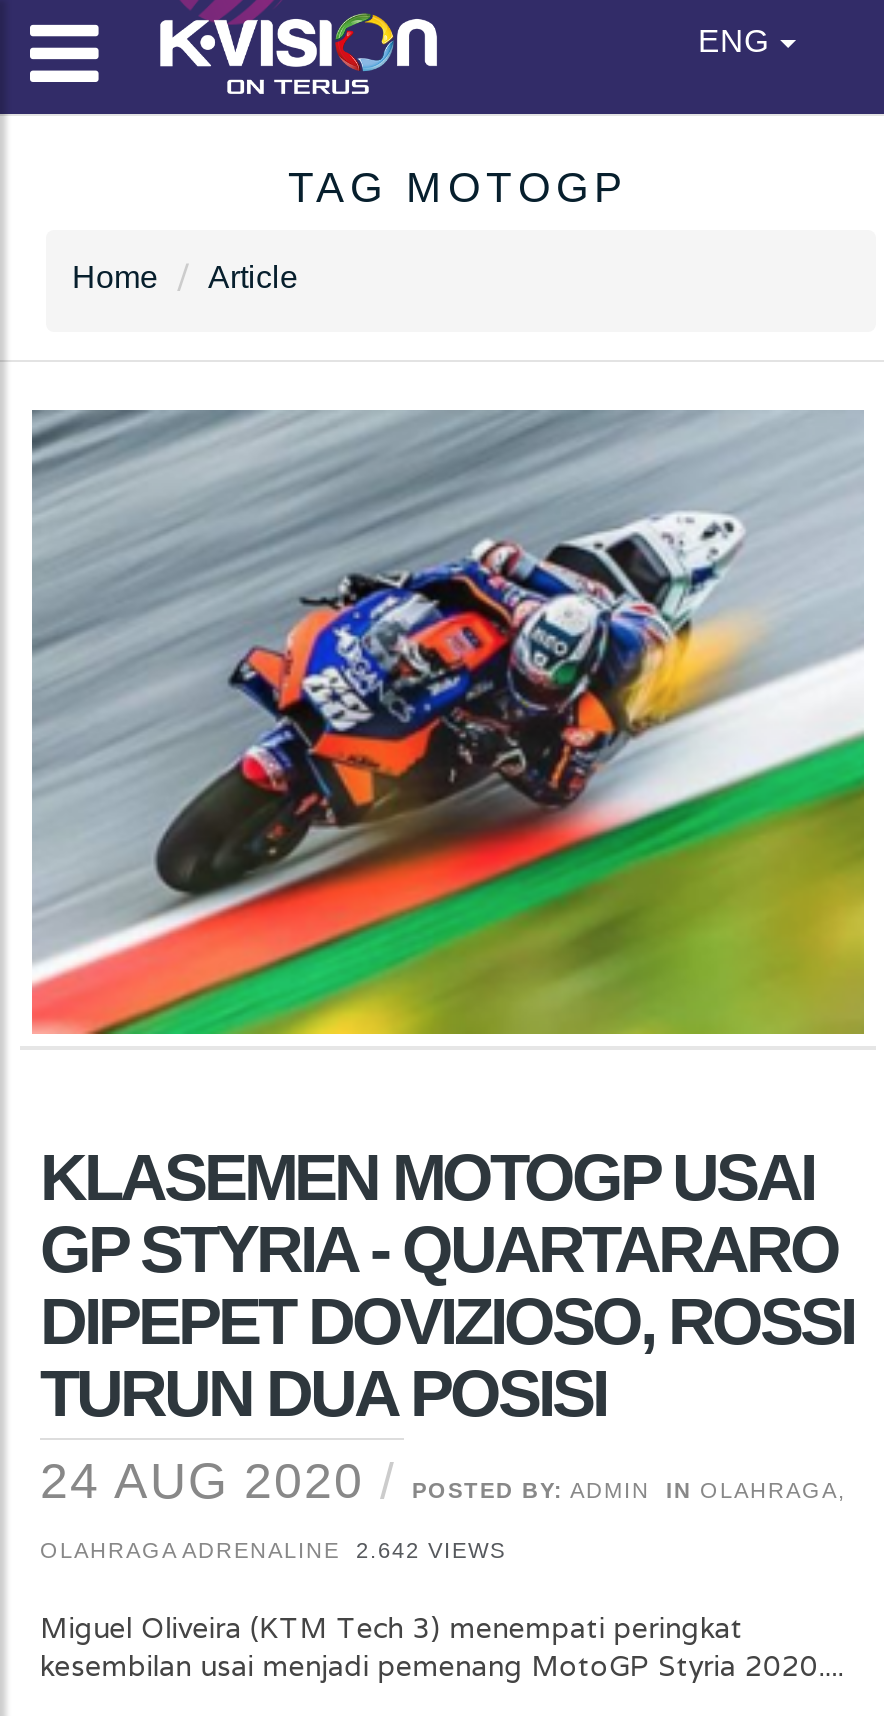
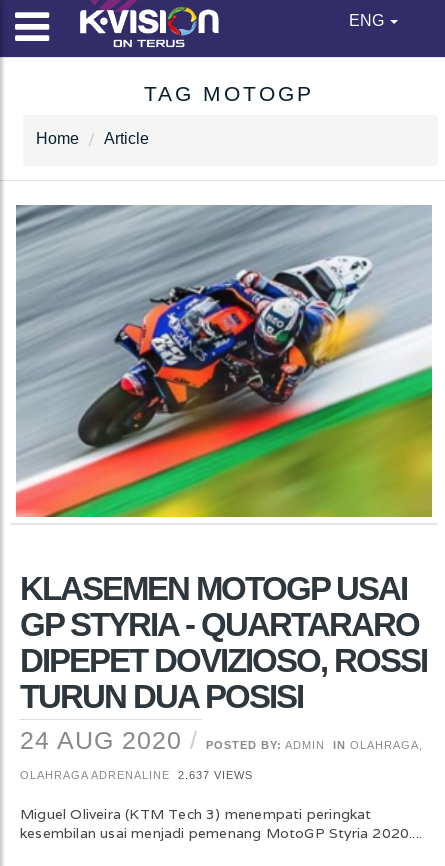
[40,1538,506,1562] OLAHRAGA ADRENALINE 2.642 VIEWS -> [20,769,253,781] OLAHRAGA ADRENALINE 2.637 VIEWS

